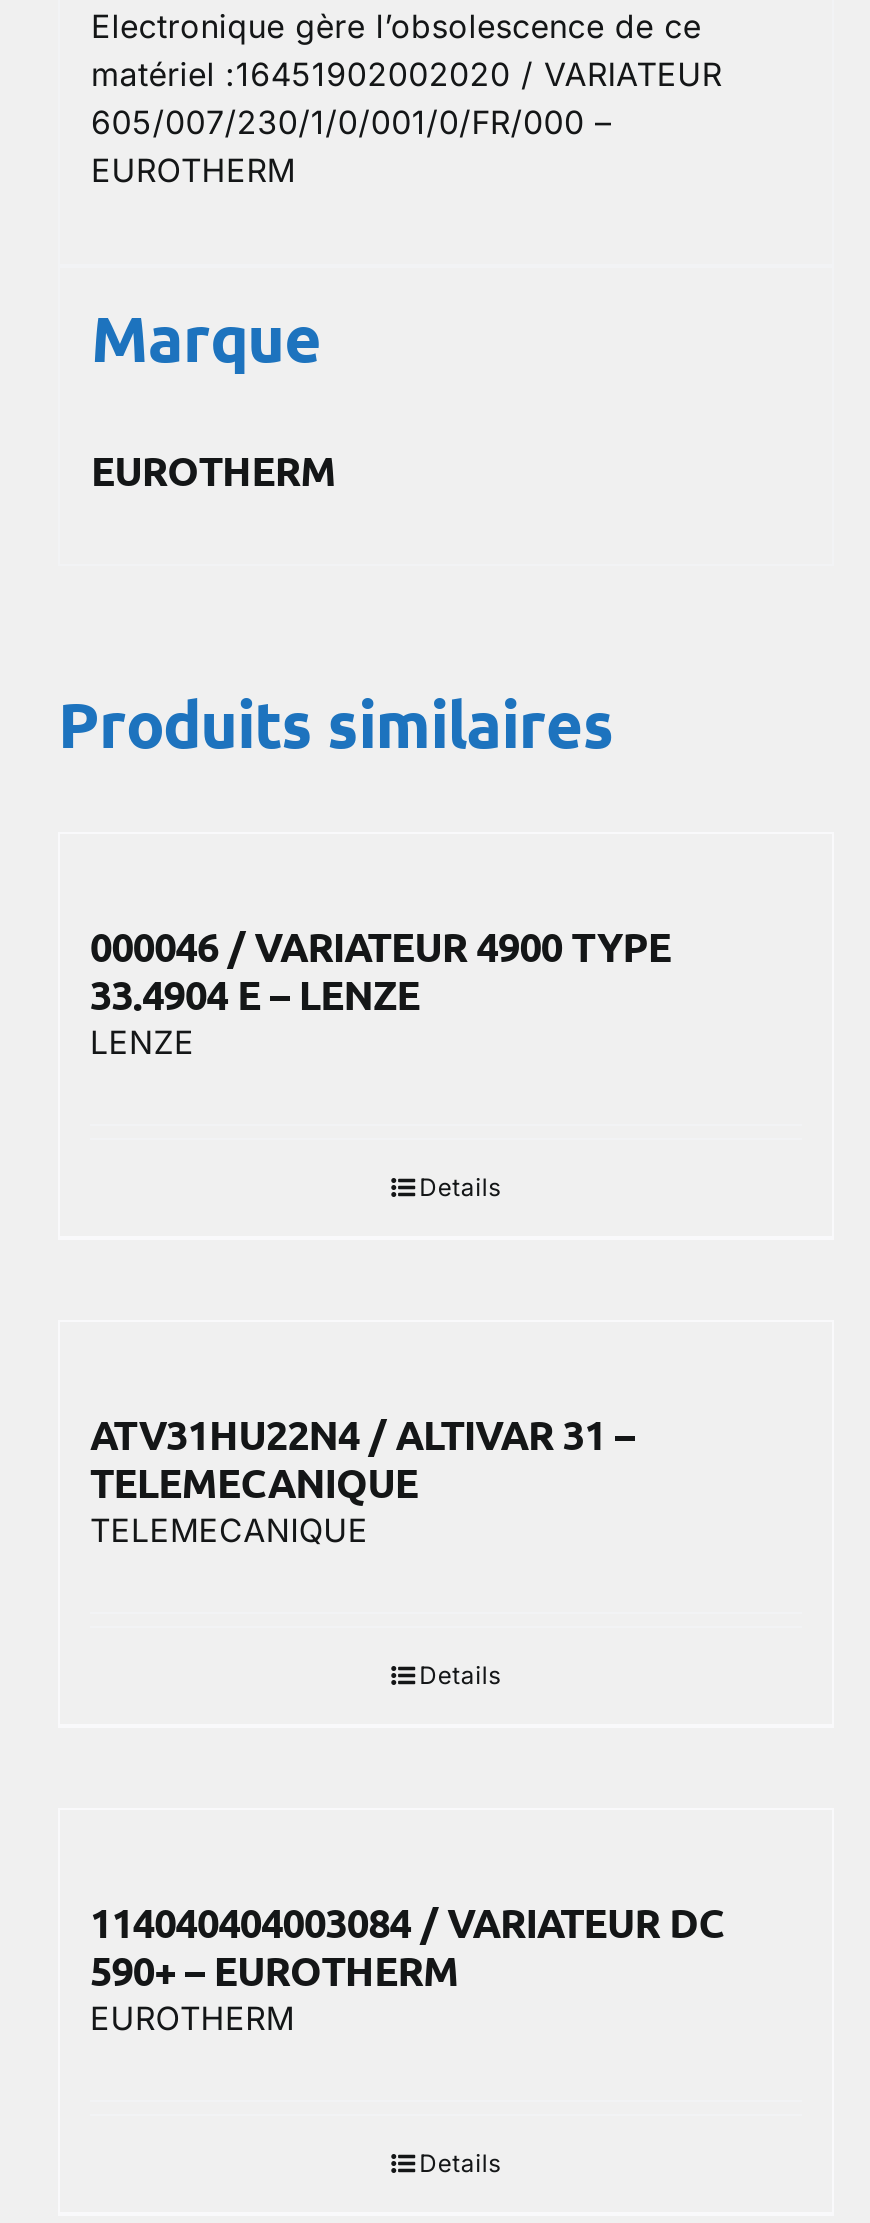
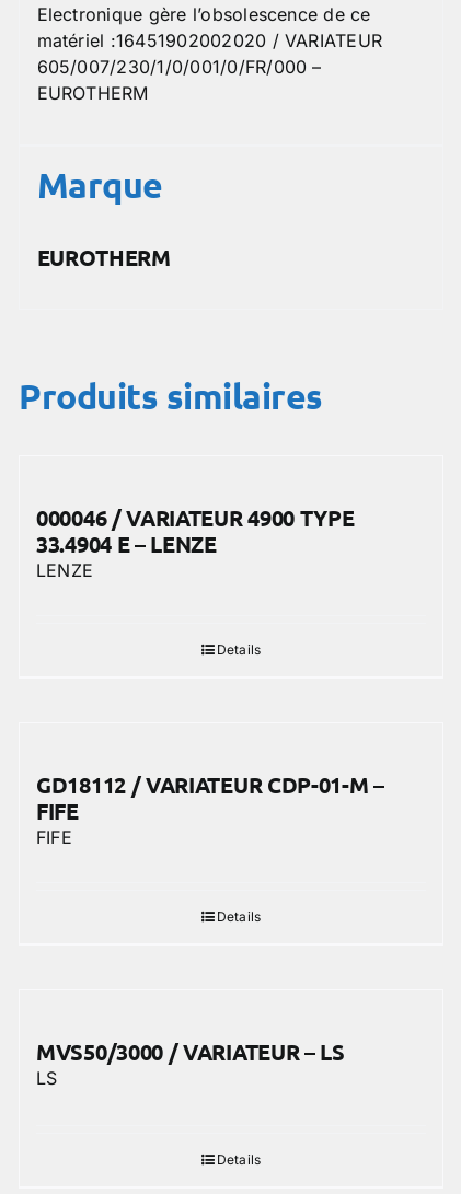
[90,1409,634,1551] ATV31HU22N4 / ALTIVAR 31 – | TELEMECANIQUE | TELEMECANIQUE -> [36,771,384,849] GD18112 / VARIATEUR CDP-01-M – | FIFE | FIFE
[90,1897,724,2039] 114040404003084 / VARIATEUR DC | 590+ – EUROTHERM | EUROTHERM -> [36,1038,345,1089] MVS50/3000 / VARIATEUR – LS | LS

